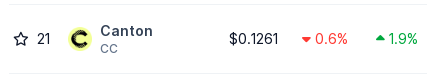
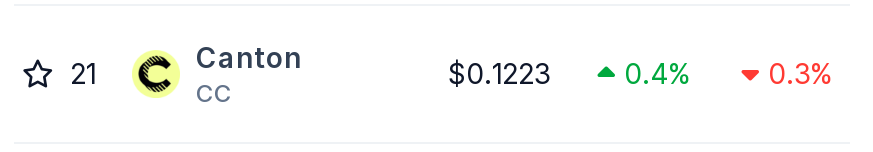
[229,30,278,47] $0.1261 -> [448,55,550,89] $0.1223
[315,30,348,47] 0.6% -> [624,55,690,89] 0.4%
[389,30,418,47] 1.9% -> [768,55,832,89] 0.3%

